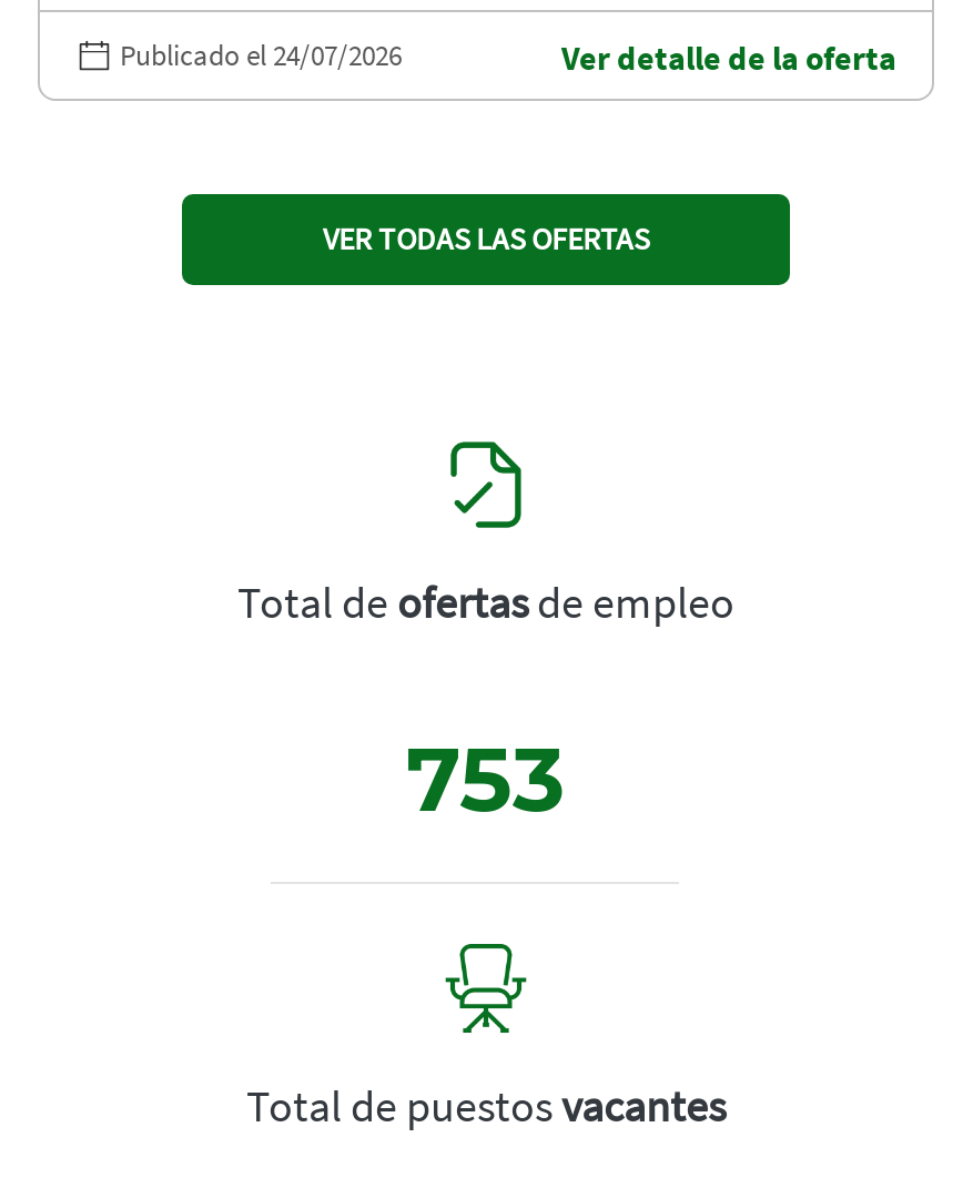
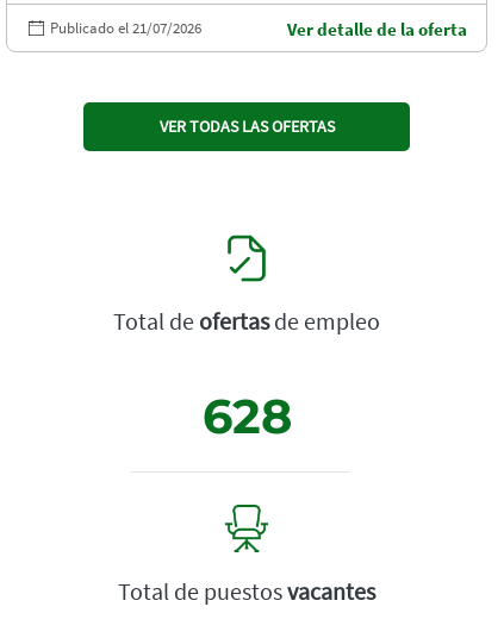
[120,37,402,75] Publicado el 24/07/2026 -> [50,18,201,38] Publicado el 21/07/2026
[406,725,566,833] 753 -> [202,387,291,445] 628

